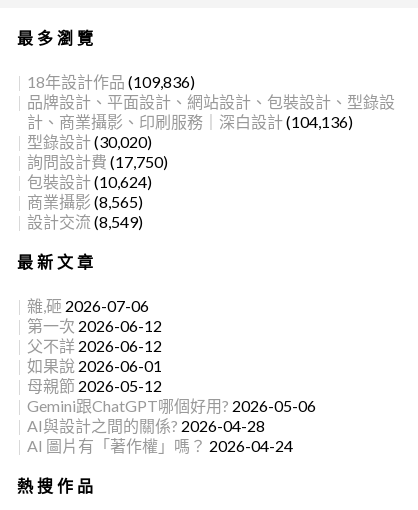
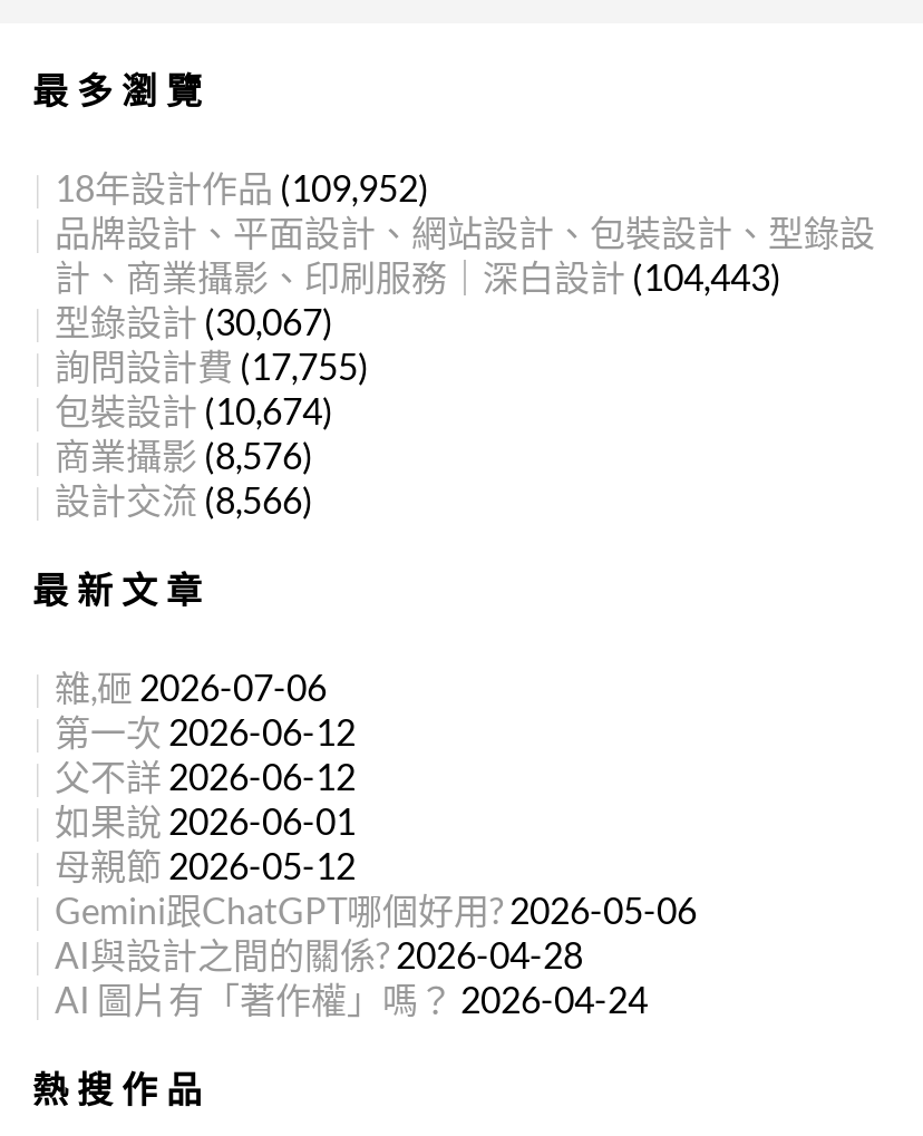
[27,72,195,91] 18年設計作品 (109,836) -> [55,166,429,208] 18年設計作品 (109,952)
[27,112,353,131] 計、商業攝影、印刷服務｜深白設計 (104,136) -> [55,255,781,298] 計、商業攝影、印刷服務｜深白設計 (104,443)
[27,132,152,151] 型錄設計 (30,020) -> [55,300,333,342] 型錄設計 (30,067)
[27,152,168,171] 詢問設計費 (17,750) -> [55,344,369,387] 詢問設計費 (17,755)
[27,172,152,191] 包裝設計 (10,624) -> [55,389,333,431] 包裝設計 (10,674)
[27,192,143,211] 商業攝影 (8,565) -> [55,434,313,476] 商業攝影 (8,576)
[27,212,143,231] 設計交流 (8,549) -> [55,478,313,521] 設計交流 (8,566)

